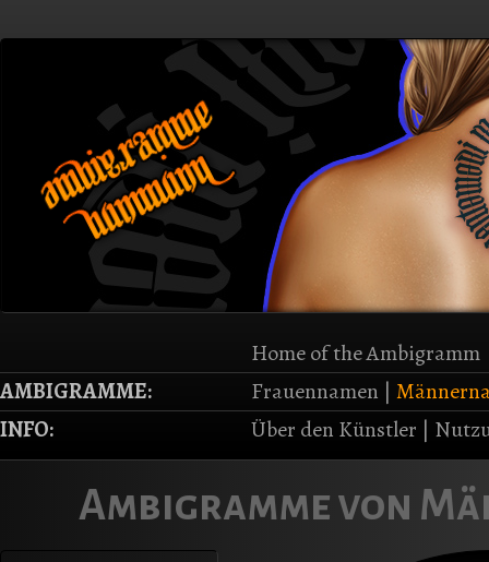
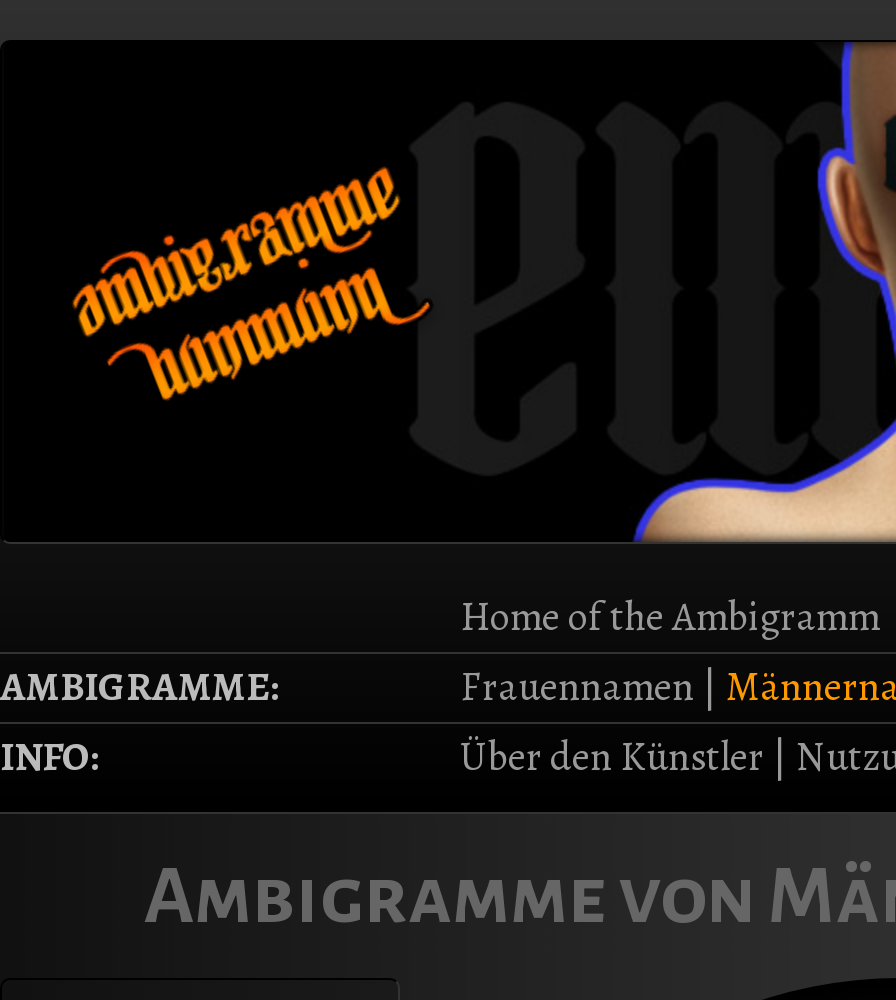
[40,39,486,313] [image] -> [70,42,890,542] [image]

